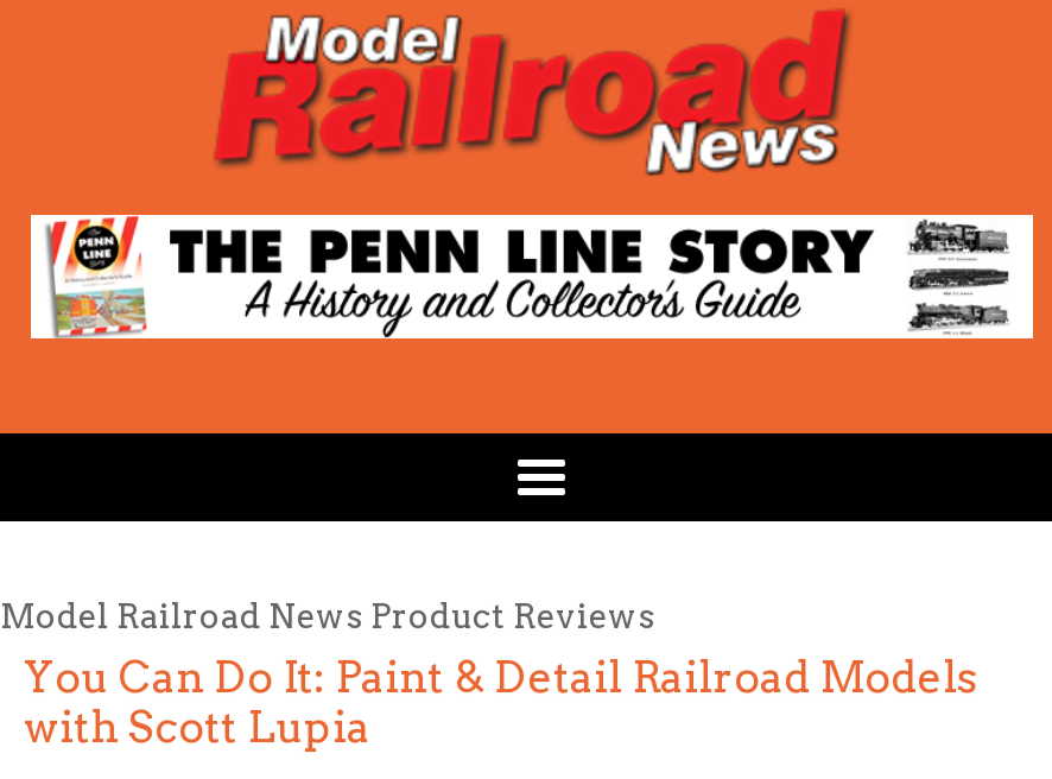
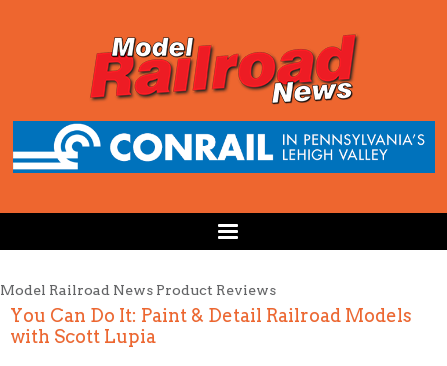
[28,213,1035,341] [image] -> [12,120,436,174] [image]

